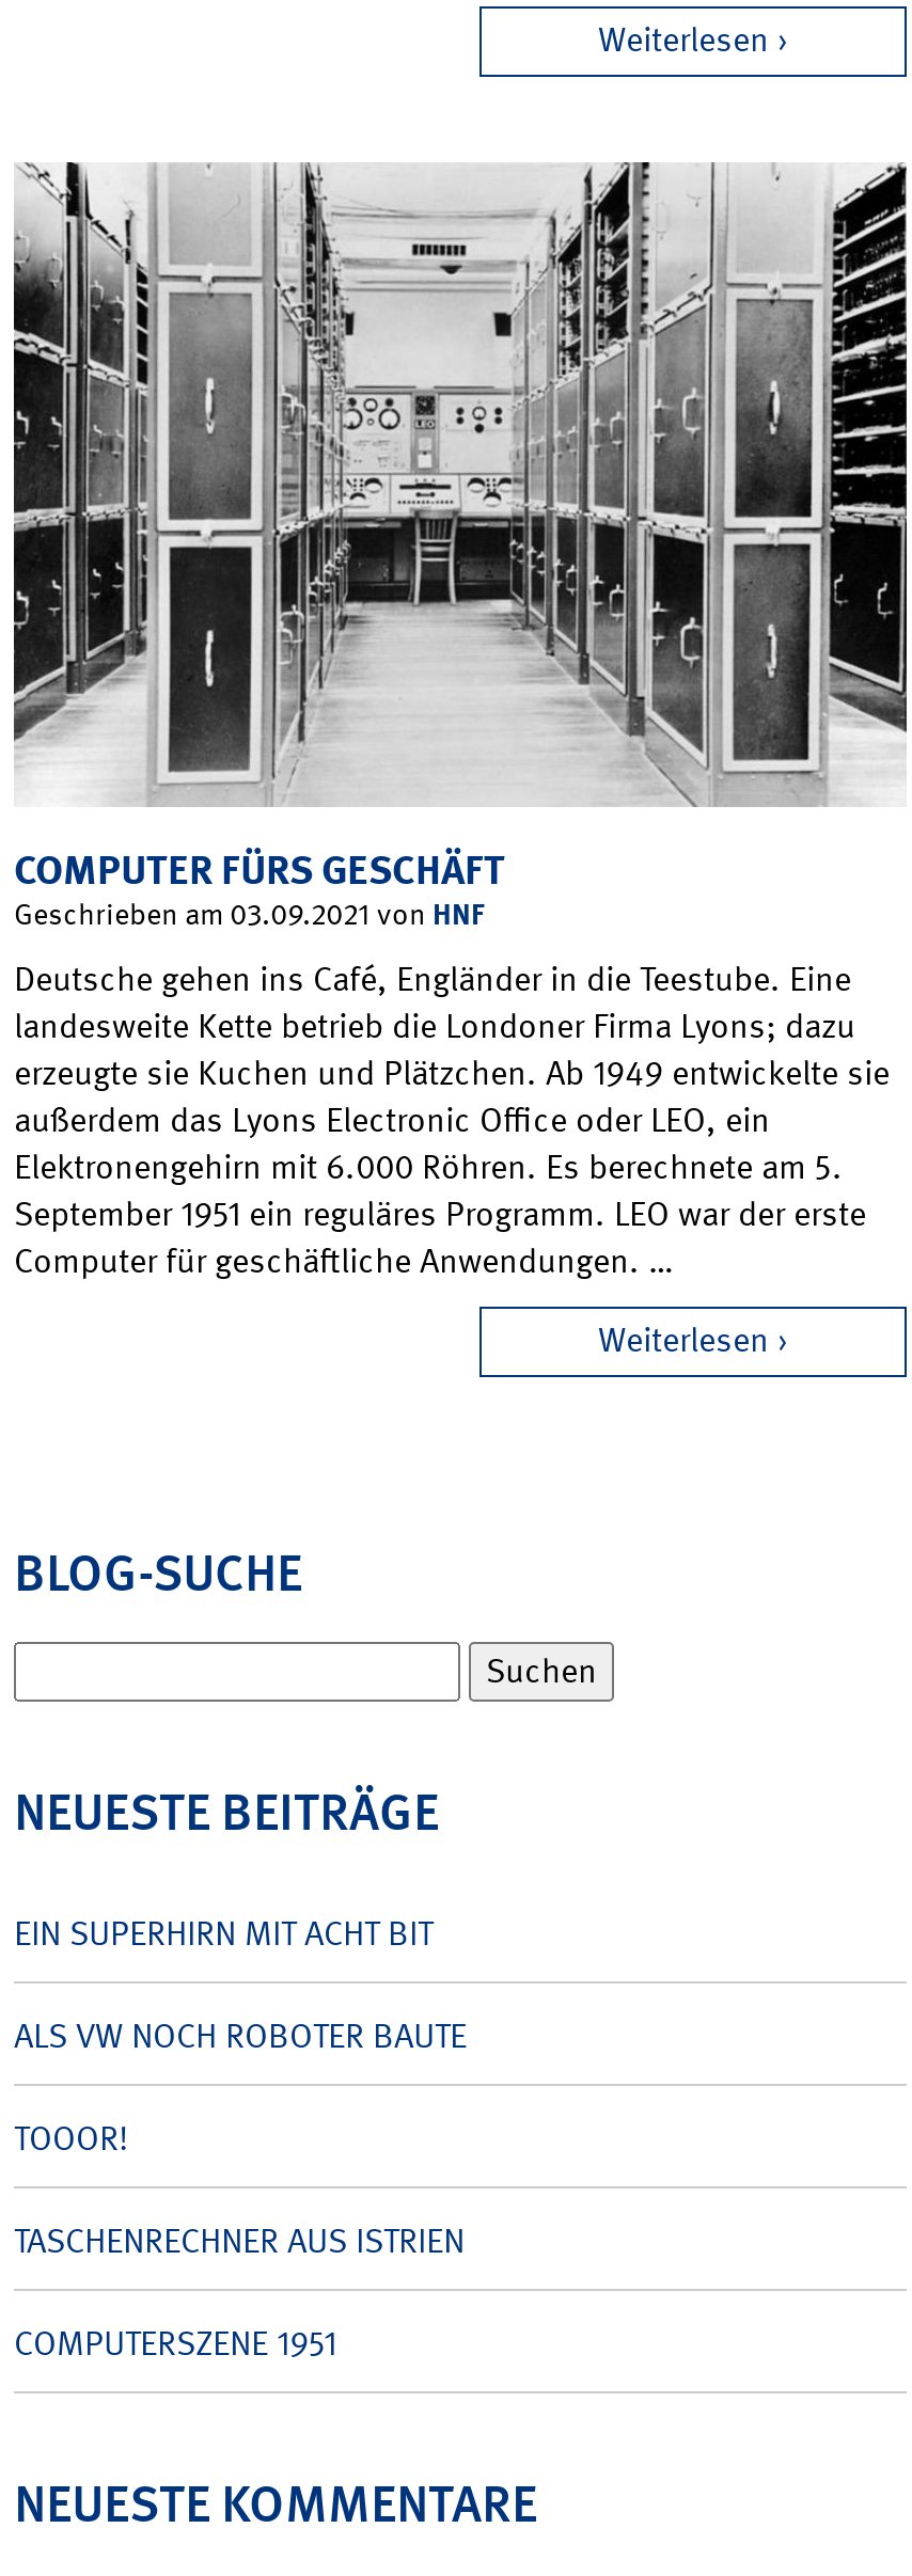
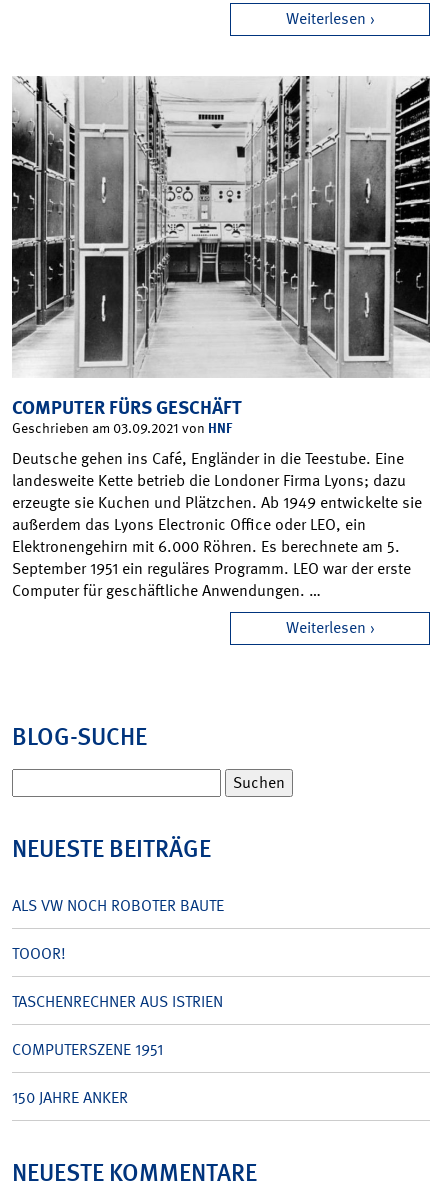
[14,1910,433,1955] EIN SUPERHIRN MIT ACHT BIT -> none
moved [14,2013,467,2365] -> [12,895,224,1060]: ALS VW NOCH ROBOTER BAUTE | TOOOR! | TASCHENRECHNER AUS ISTRIEN | COMPUTERSZENE 1951
none -> [12,1087,128,1108] 150 JAHRE ANKER

